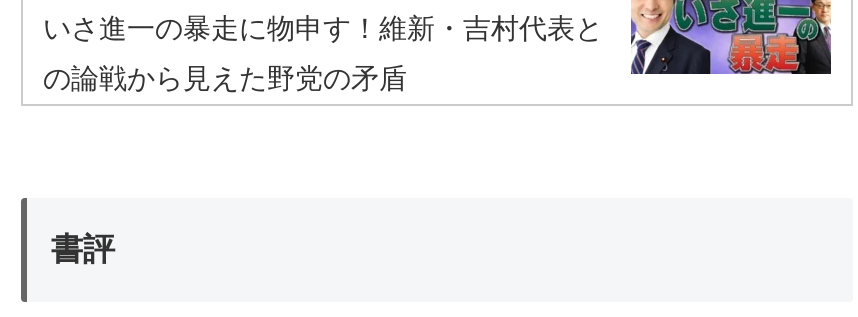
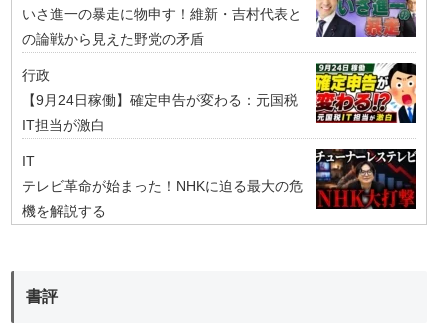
none -> [22,62,417,219] [image] | 行政 | 【9月24日稼働】確定申告が変わる：元国税 | IT担当が激白 | IT | テレビ革命が始まった！NHKに迫る最大の危 | 機を解説する
none -> [315,148,417,210] [image]

